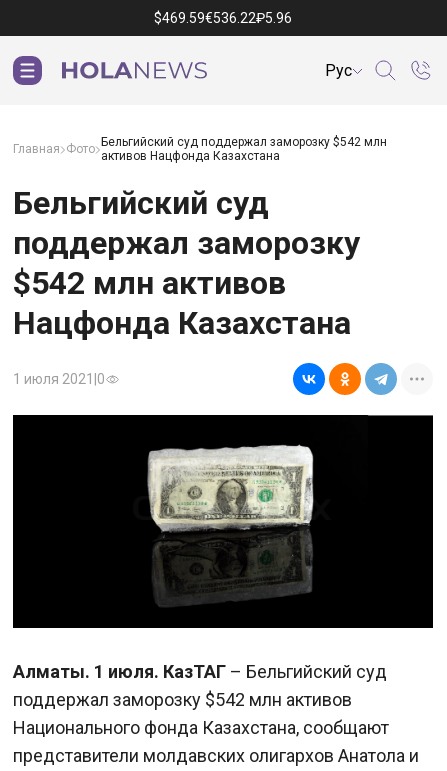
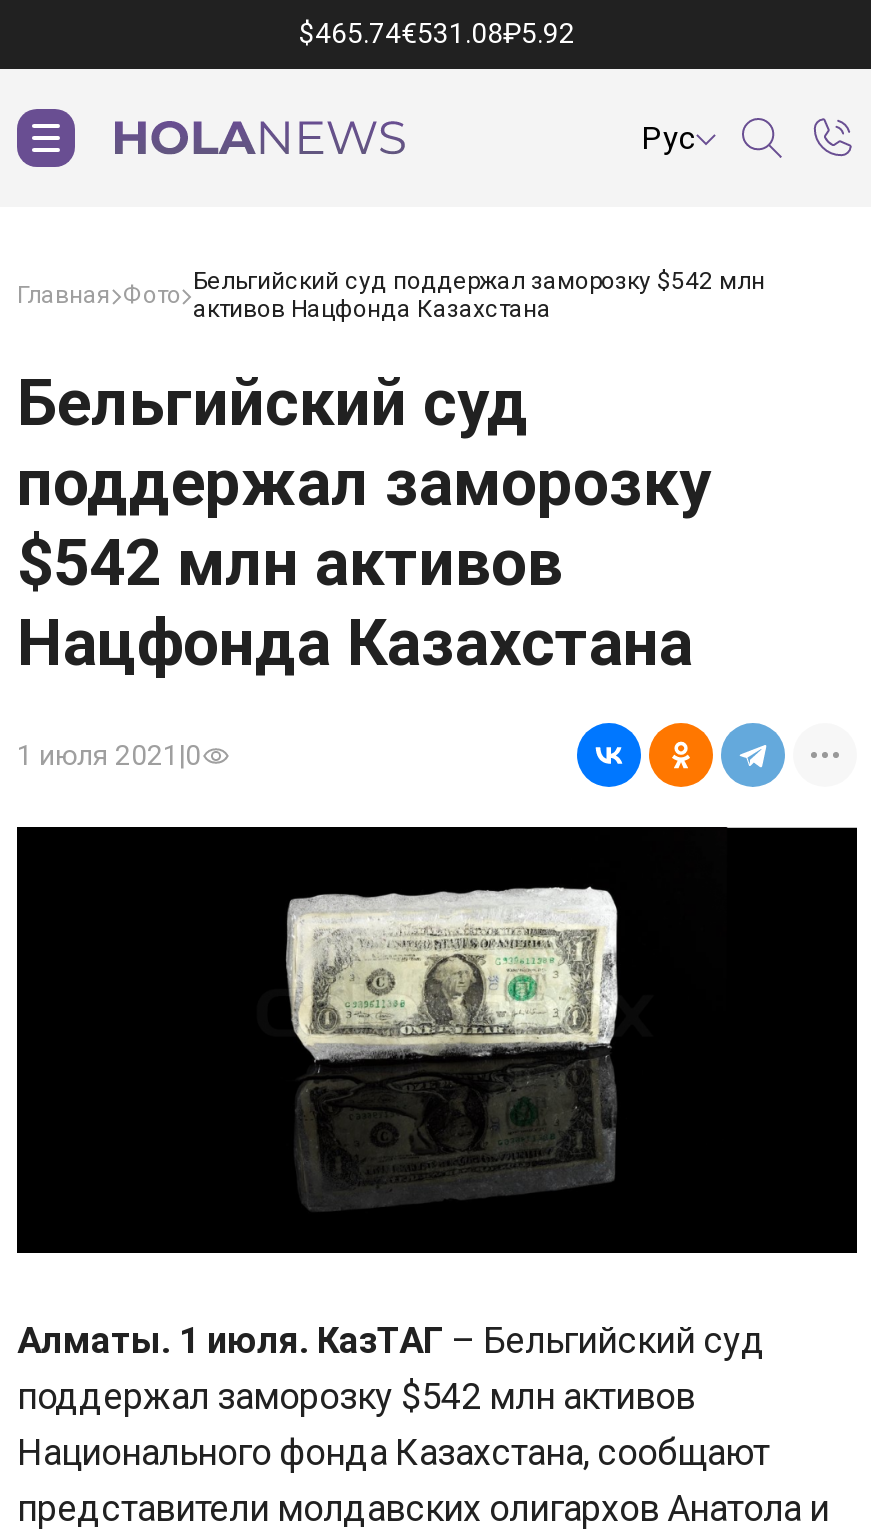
[154,10,292,26] $469.59€536.22₽5.96 -> [299,17,575,49] $465.74€531.08₽5.92

